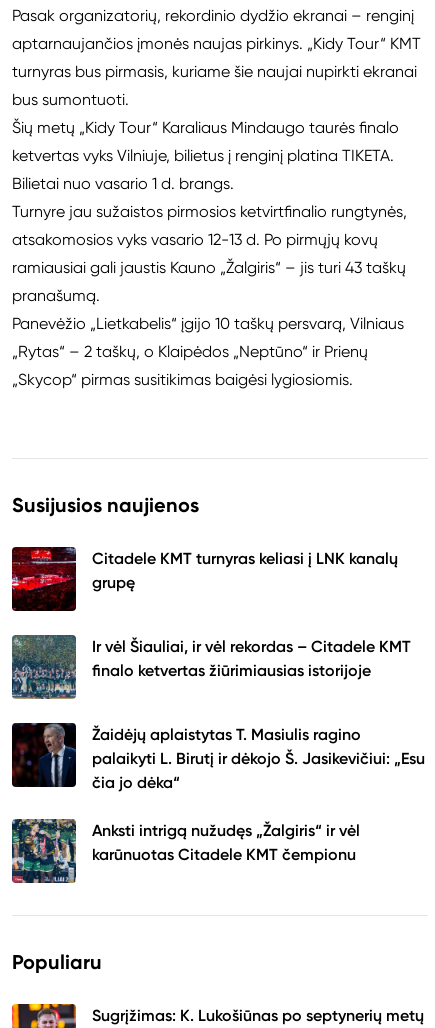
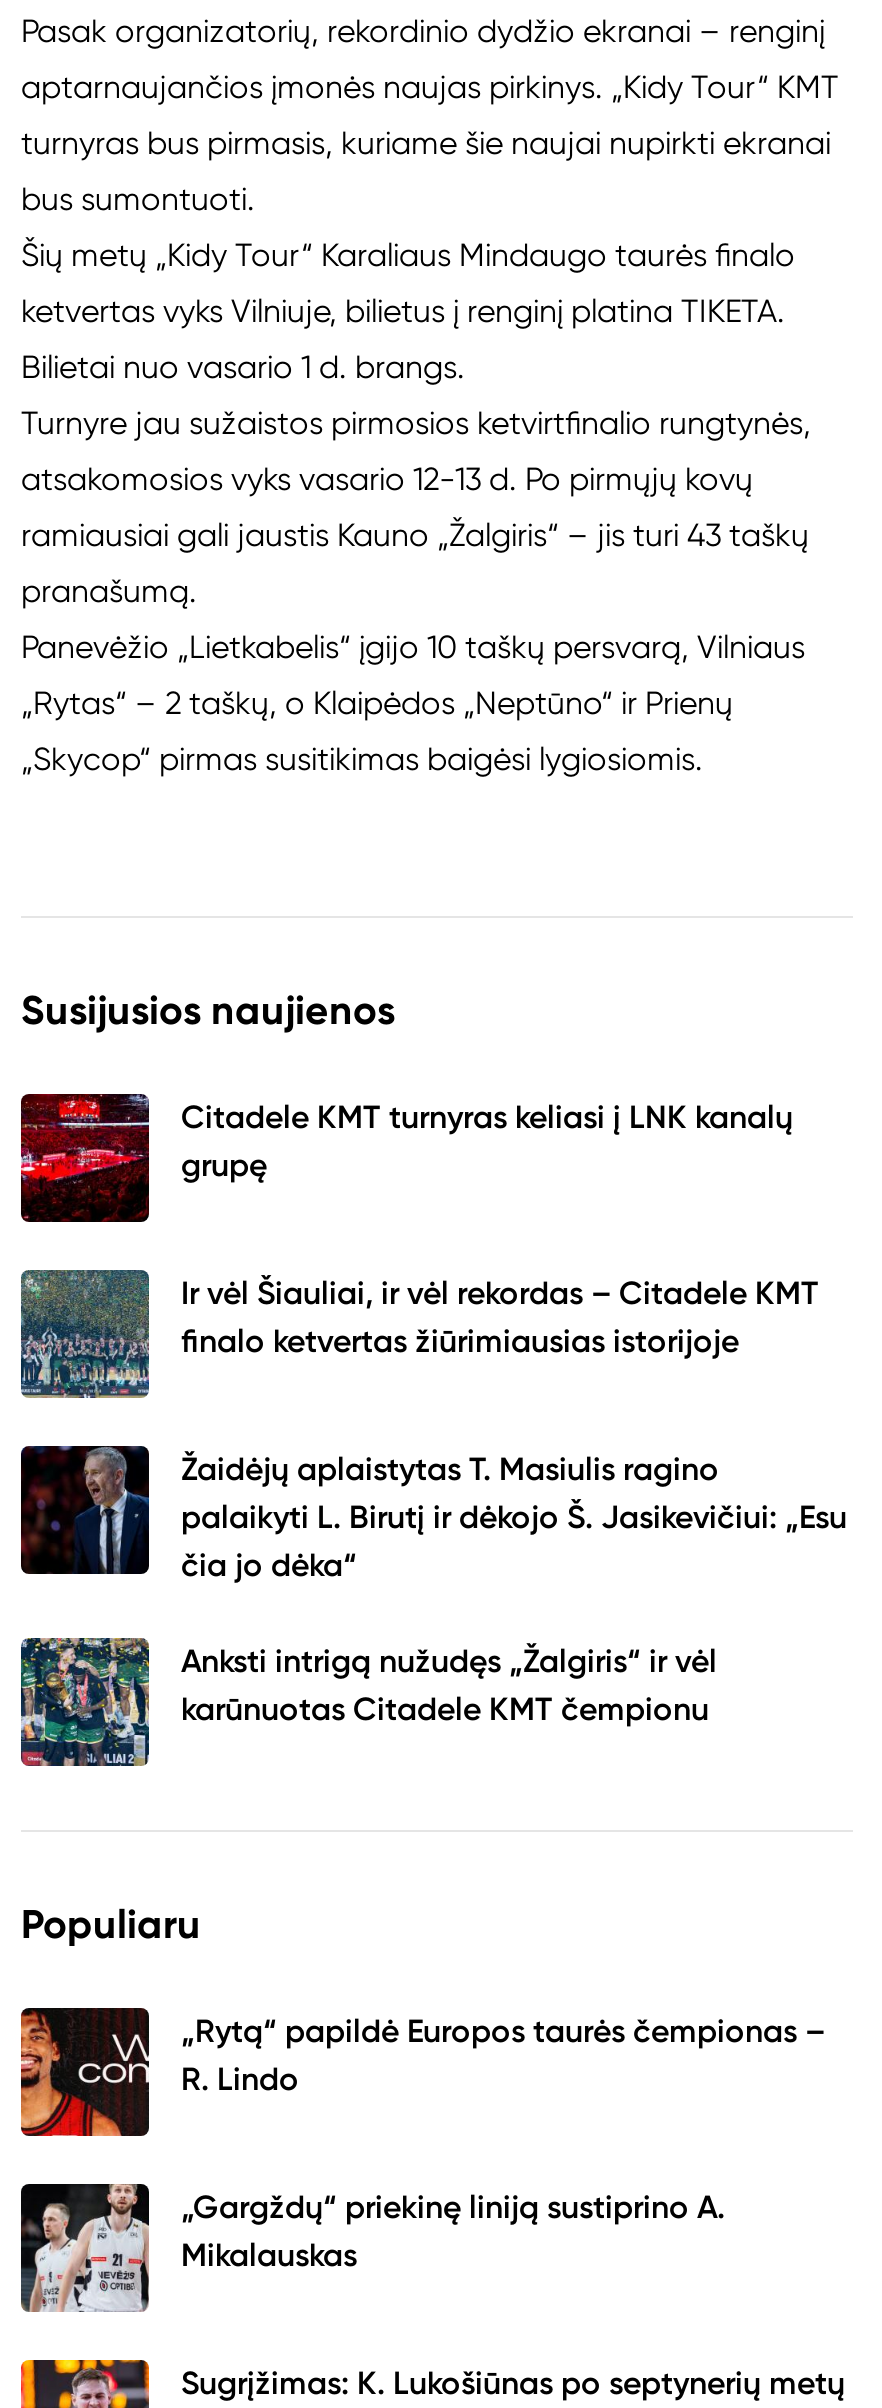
none -> [19,2006,825,2275] [image] | „Rytą“ papildė Europos taurės čempionas – | R. Lindo | „Gargždų“ priekinę liniją sustiprino A. | Mikalauskas
none -> [19,2182,149,2314] [image]

